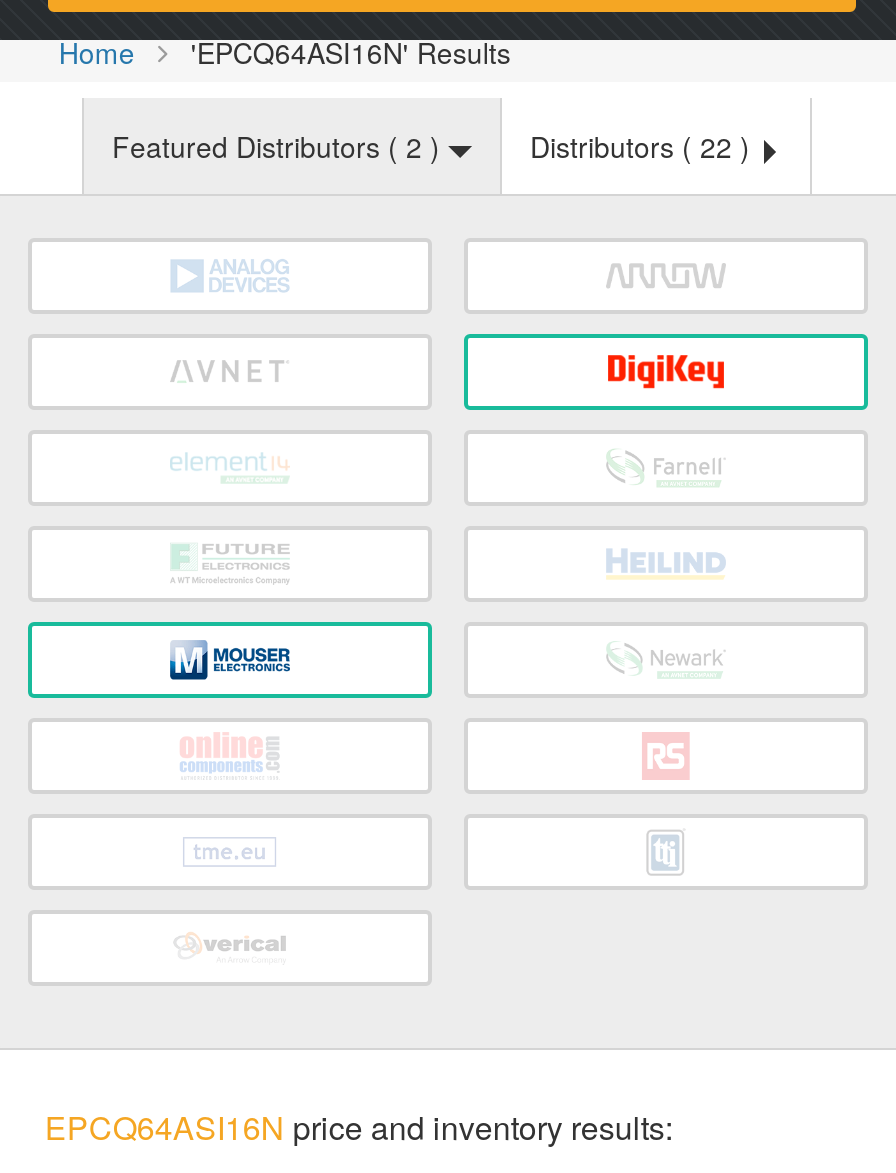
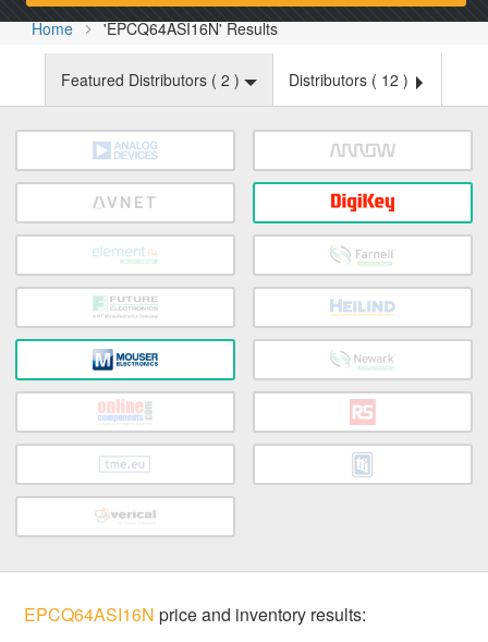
[530,126,758,166] Distributors (22) -> [289,69,413,90] Distributors (12)

